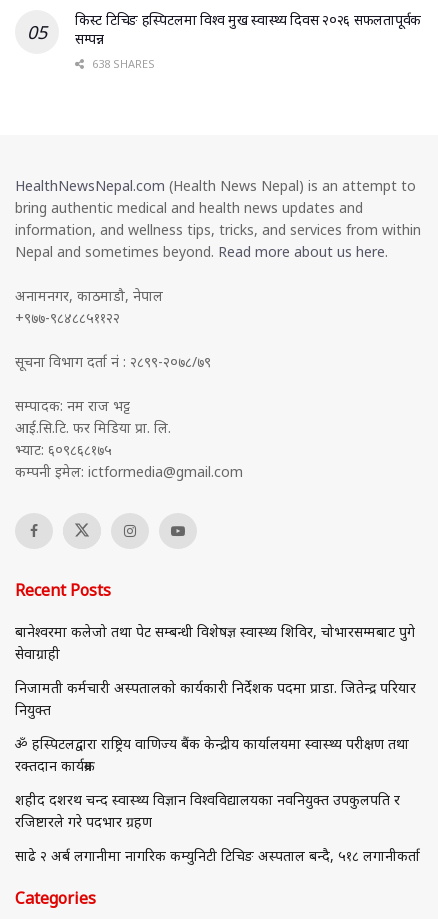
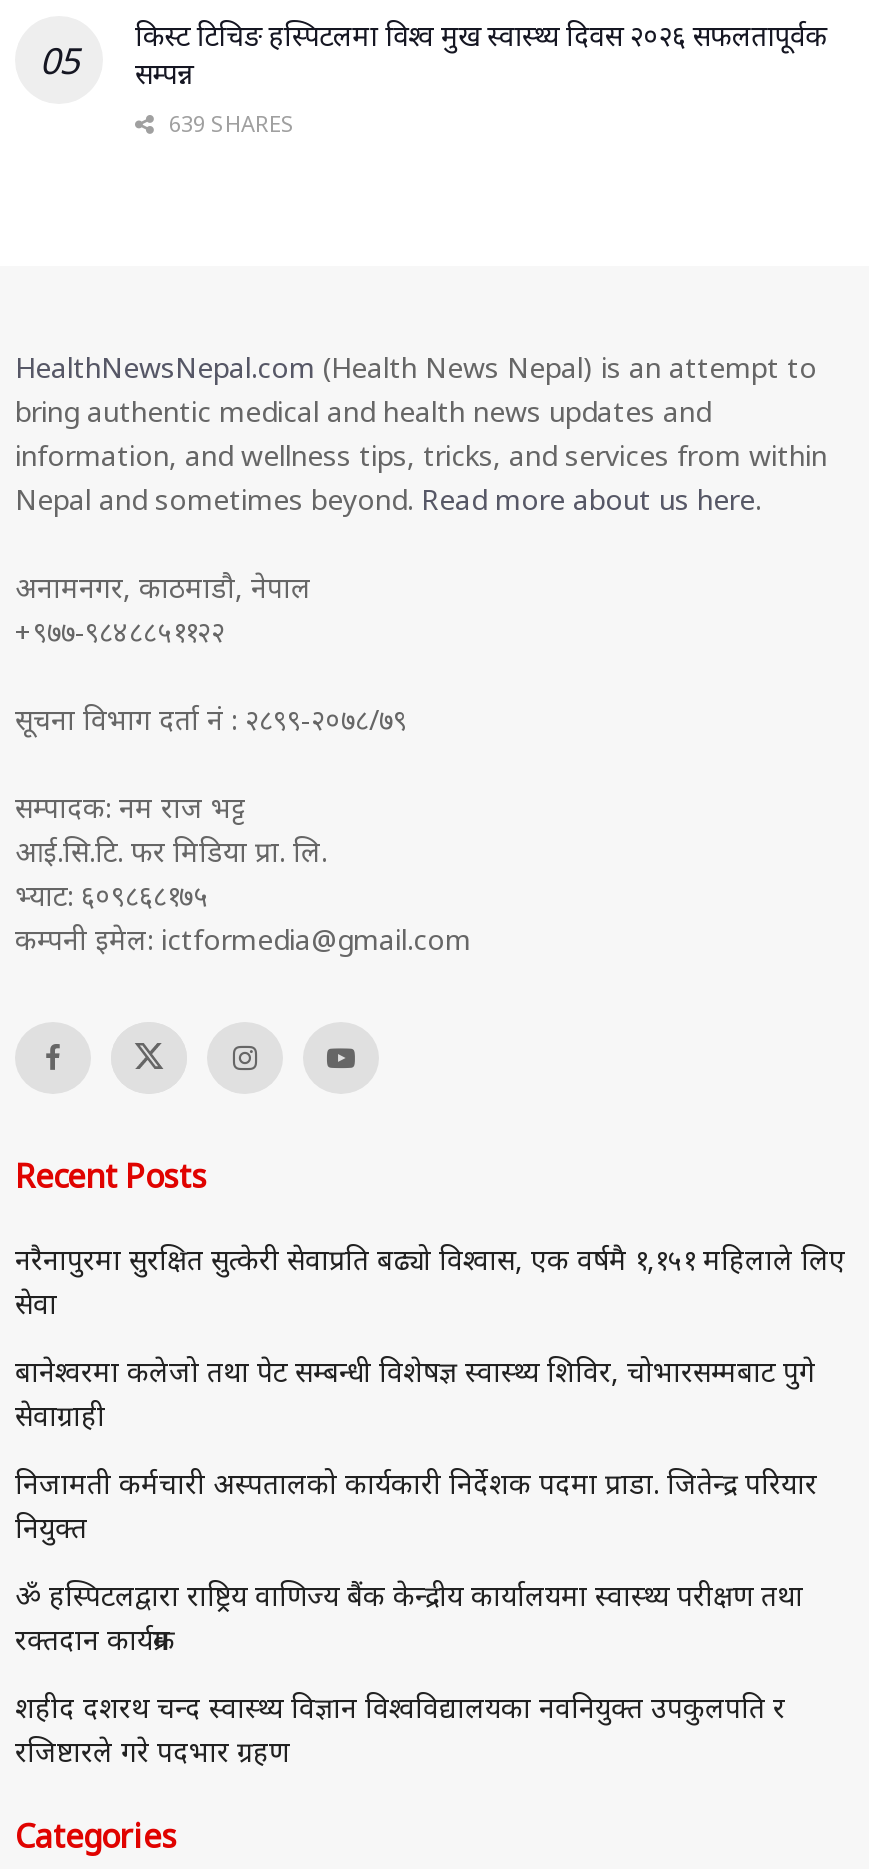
[89,56,155,71] 638 SHARES -> [163,107,295,137] 639 SHARES
none -> [15,1239,845,1321] नरैनापुरमा सुरक्षित सुत्केरी सेवाप्रति बढ्यो विश्वास, एक वर्षमै १,१५१ महिलाले लिए | सेवा
moved [15,622,416,831] -> [15,1351,817,1769]: बानेश्वरमा कलेजो तथा पेट सम्बन्धी विशेषज्ञ स्वास्थ्य शिविर, चोभारसम्मबाट पुगे | सेवाग्राही | निजामती कर्मचारी अस्पतालको कार्यकारी निर्देशक पदमा प्राडा. जितेन्द्र परियार | नियुक्त | ॐ हस्पिटलद्वारा राष्ट्रिय वाणिज्य बैंक केन्द्रीय कार्यालयमा स्वास्थ्य परीक्षण तथा | रक्तदान कार्यक्रम | शहीद दशरथ चन्द स्वास्थ्य विज्ञान विश्वविद्यालयका नवनियुक्त उपकुलपति र | रजिष्टारले गरे पदभार ग्रहण
[15,846,420,865] साढे २ अर्ब लगानीमा नागरिक कम्युनिटी टिचिङ अस्पताल बन्दै, ५१८ लगानीकर्ता -> none

